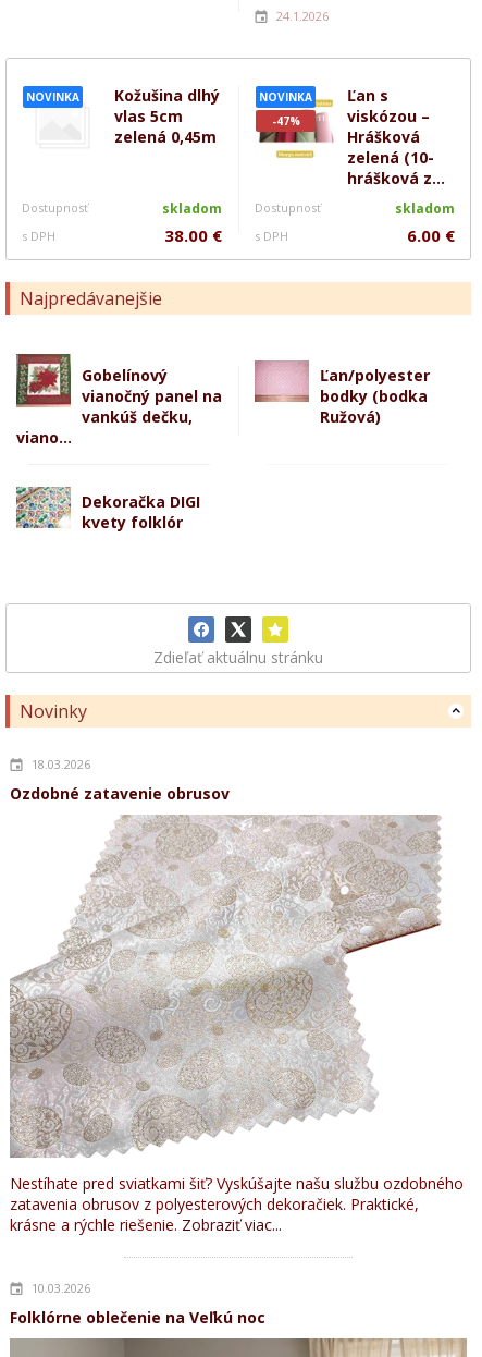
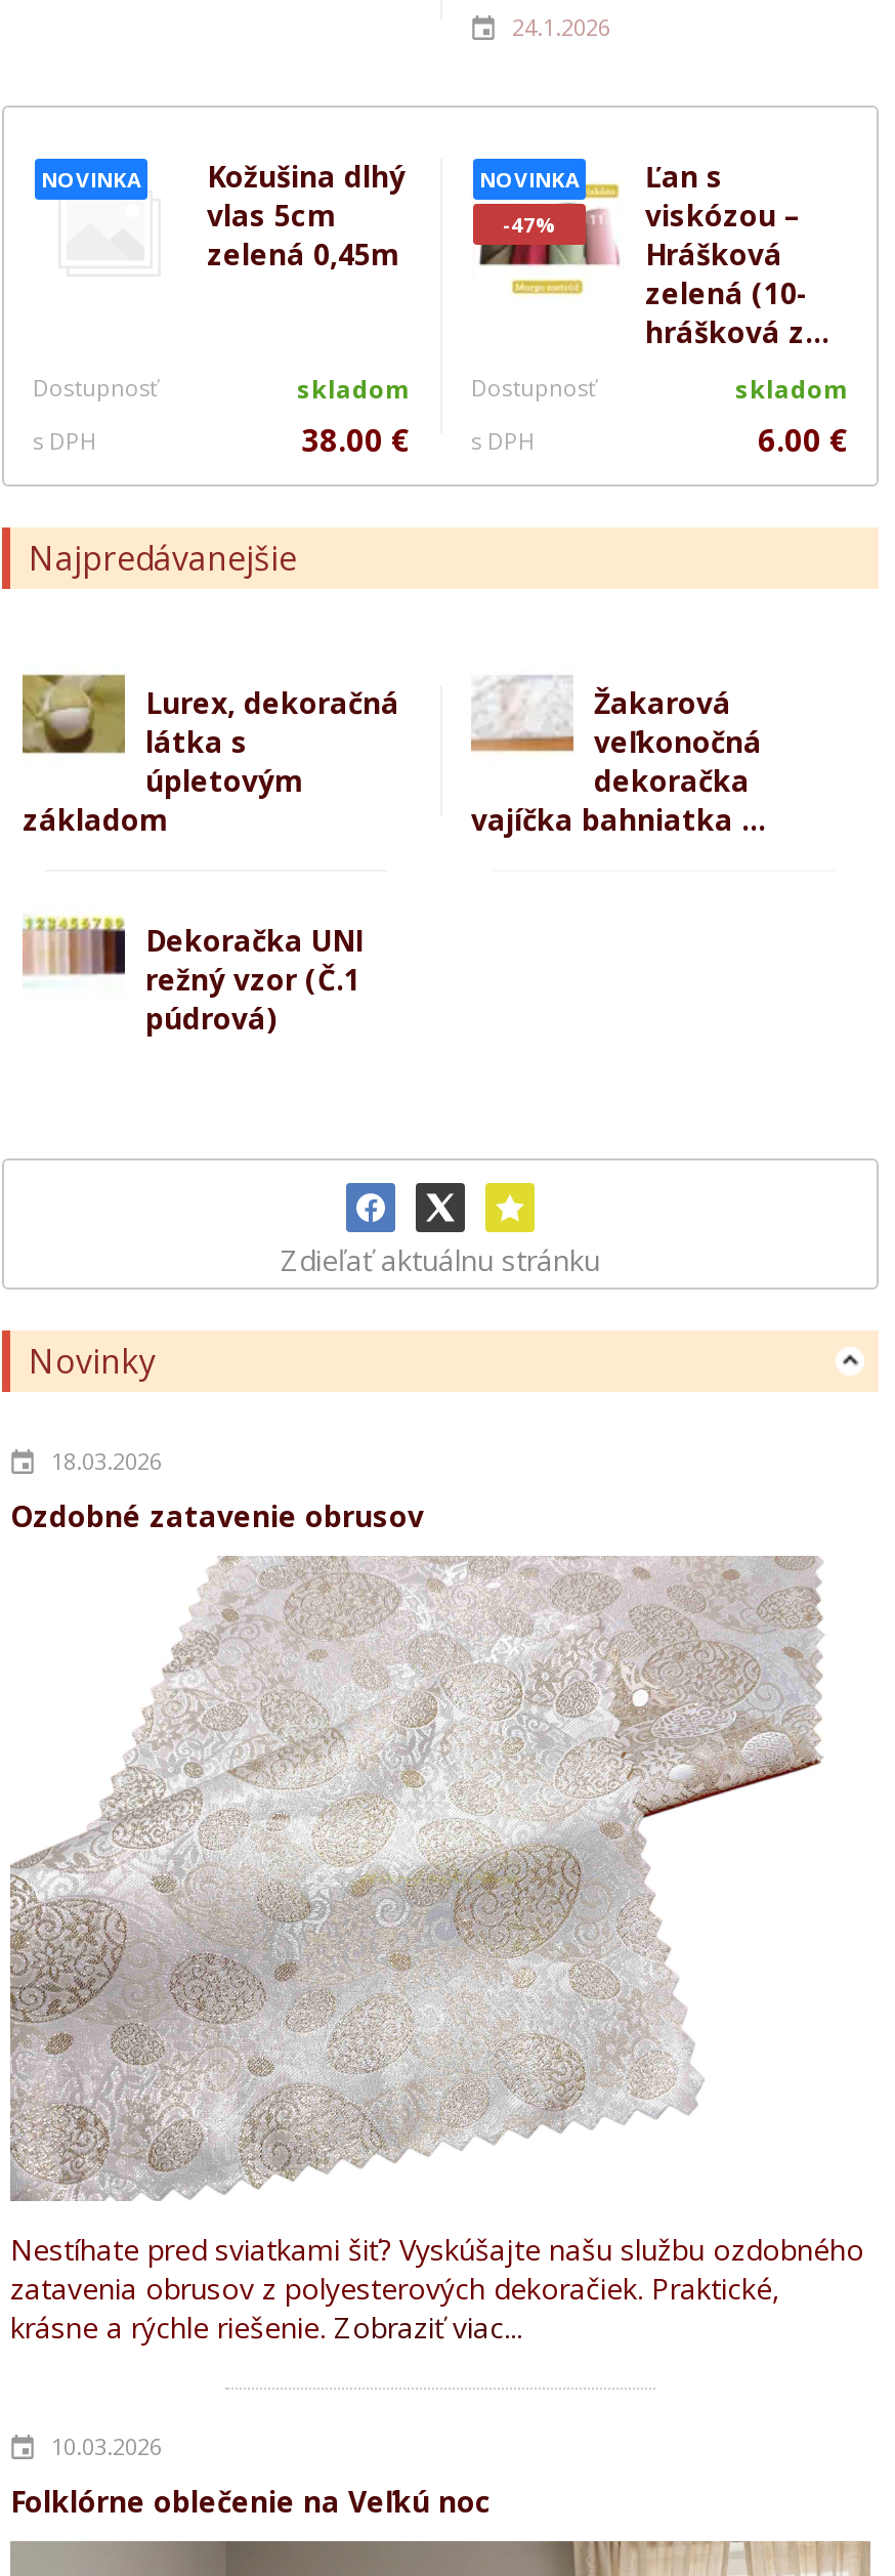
[15,353,222,448] [image] | Gobelínový | vianočný panel na | vankúš dečku, | viano... -> [20,673,399,839] [image] | Lurex, dekoračná | látka s | úpletovým | základom
[254,360,430,427] [image] | Ľan/polyester | bodky (bodka | Ružová) -> [471,677,766,839] [image] | Žakarová | veľkonočná | dekoračka | vajíčka bahniatka ...
[15,486,200,533] [image] | Dekoračka DIGI | kvety folklór -> [23,915,363,1038] [image] | Dekoračka UNI | režný vzor (Č.1 | púdrová)

